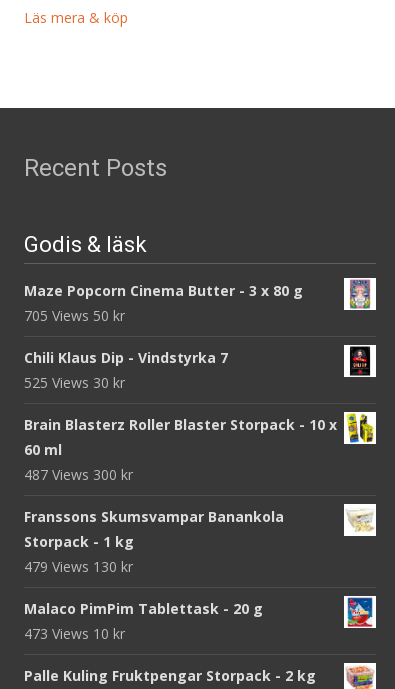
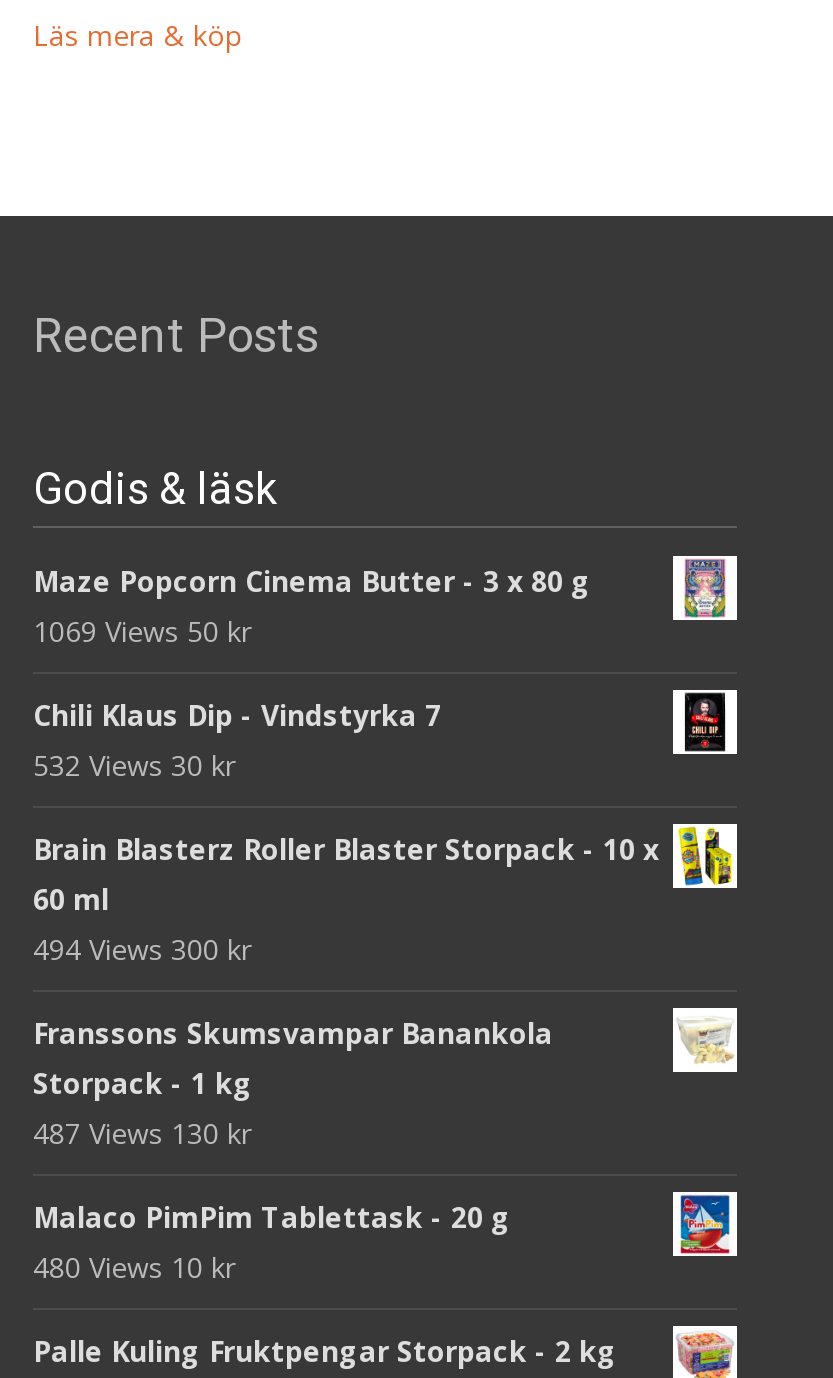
[24,306,125,325] 705 Views 50 kr -> [33,612,251,650] 1069 Views 50 kr
[24,373,125,392] 525 Views 30 kr -> [33,746,235,784] 532 Views 30 kr
[24,465,133,484] 487 Views 300 kr -> [33,930,251,968] 494 Views 300 kr
[24,557,133,576] 479 Views 130 kr -> [33,1114,251,1152] 487 Views 130 kr
[24,624,125,643] 473 Views 10 kr -> [33,1248,235,1286] 480 Views 10 kr

